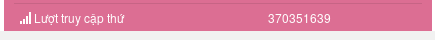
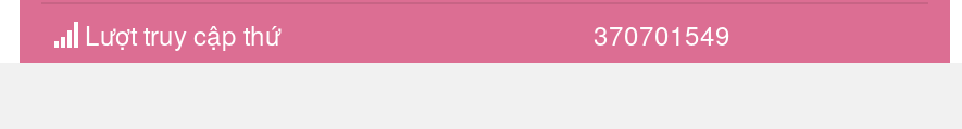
[268,9,331,26] 370351639 -> [594,15,730,52] 370701549

